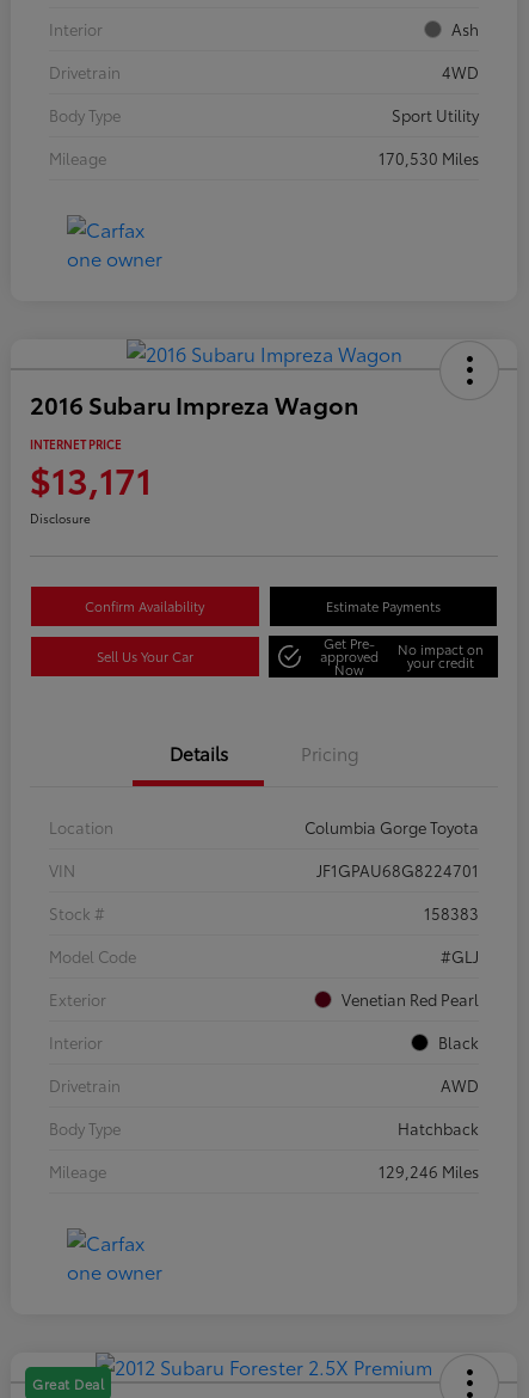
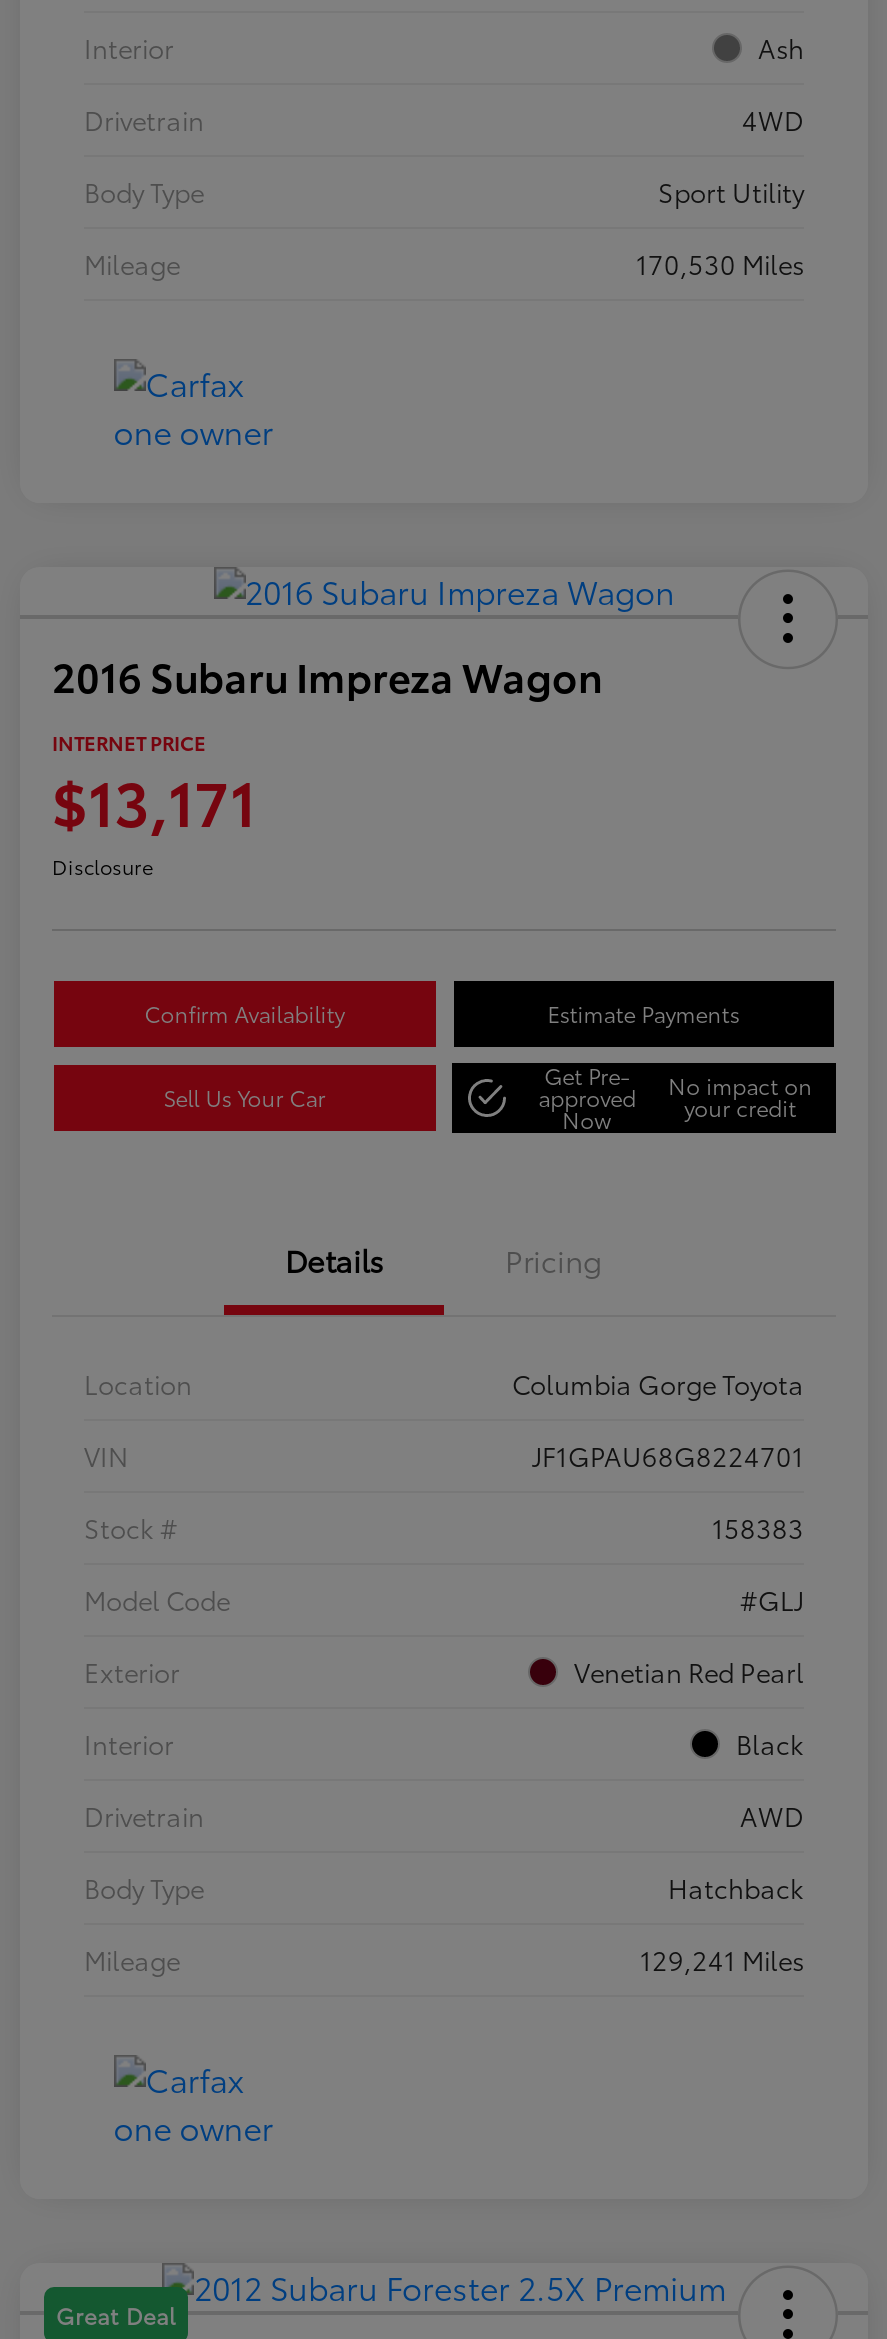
[379,1160,479,1181] 129,246 Miles -> [640,1941,804,1977] 129,241 Miles

